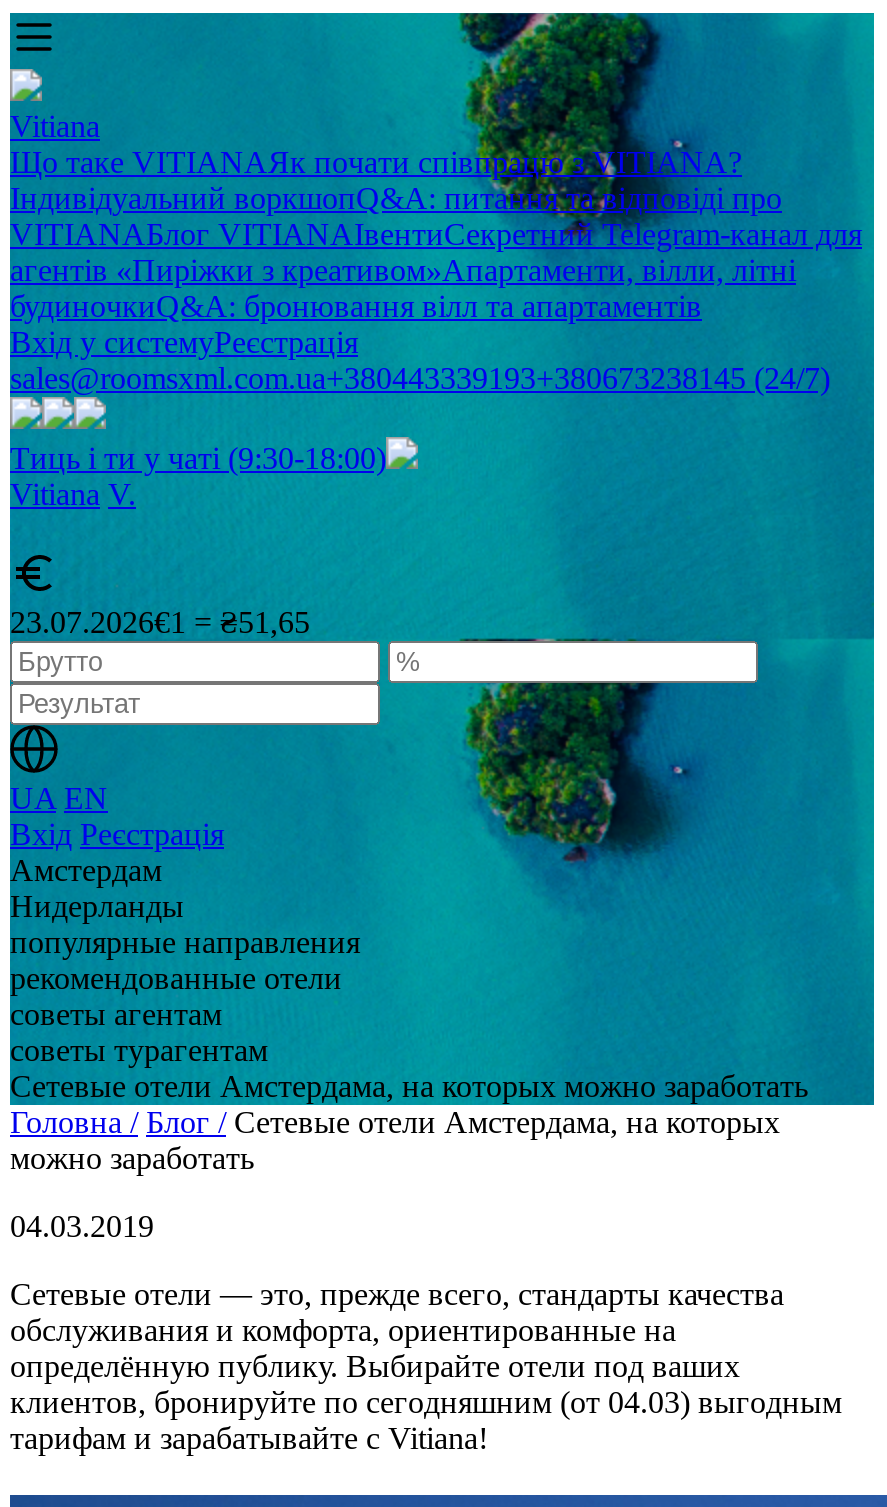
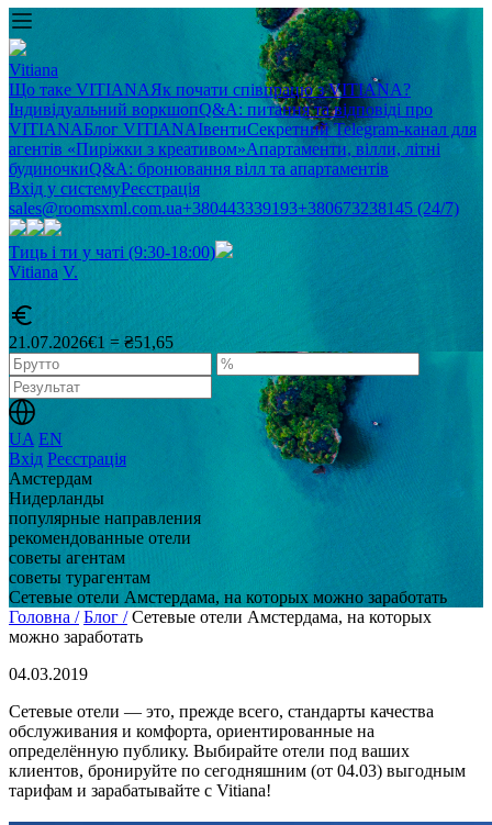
[10,605,310,639] 23.07.2026€1 = ₴51,65 -> [9,333,174,352] 21.07.2026€1 = ₴51,65

